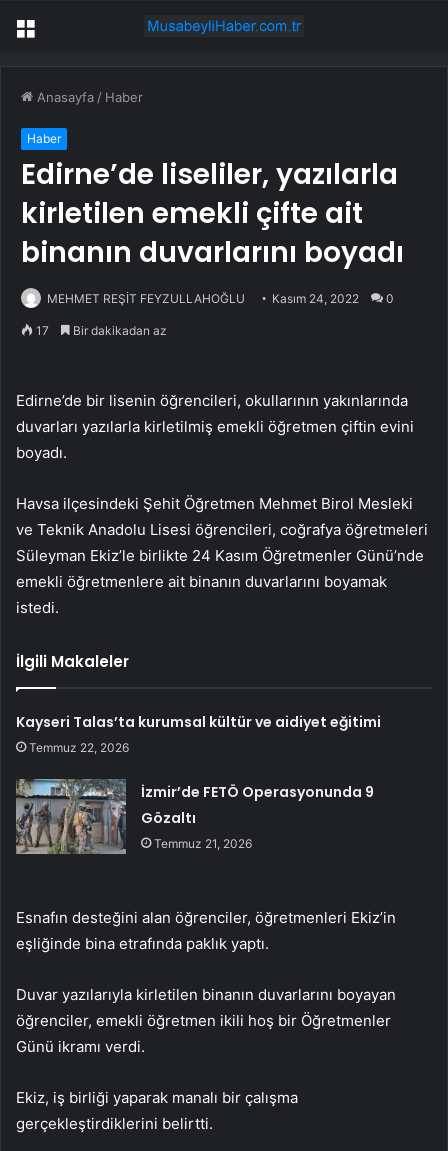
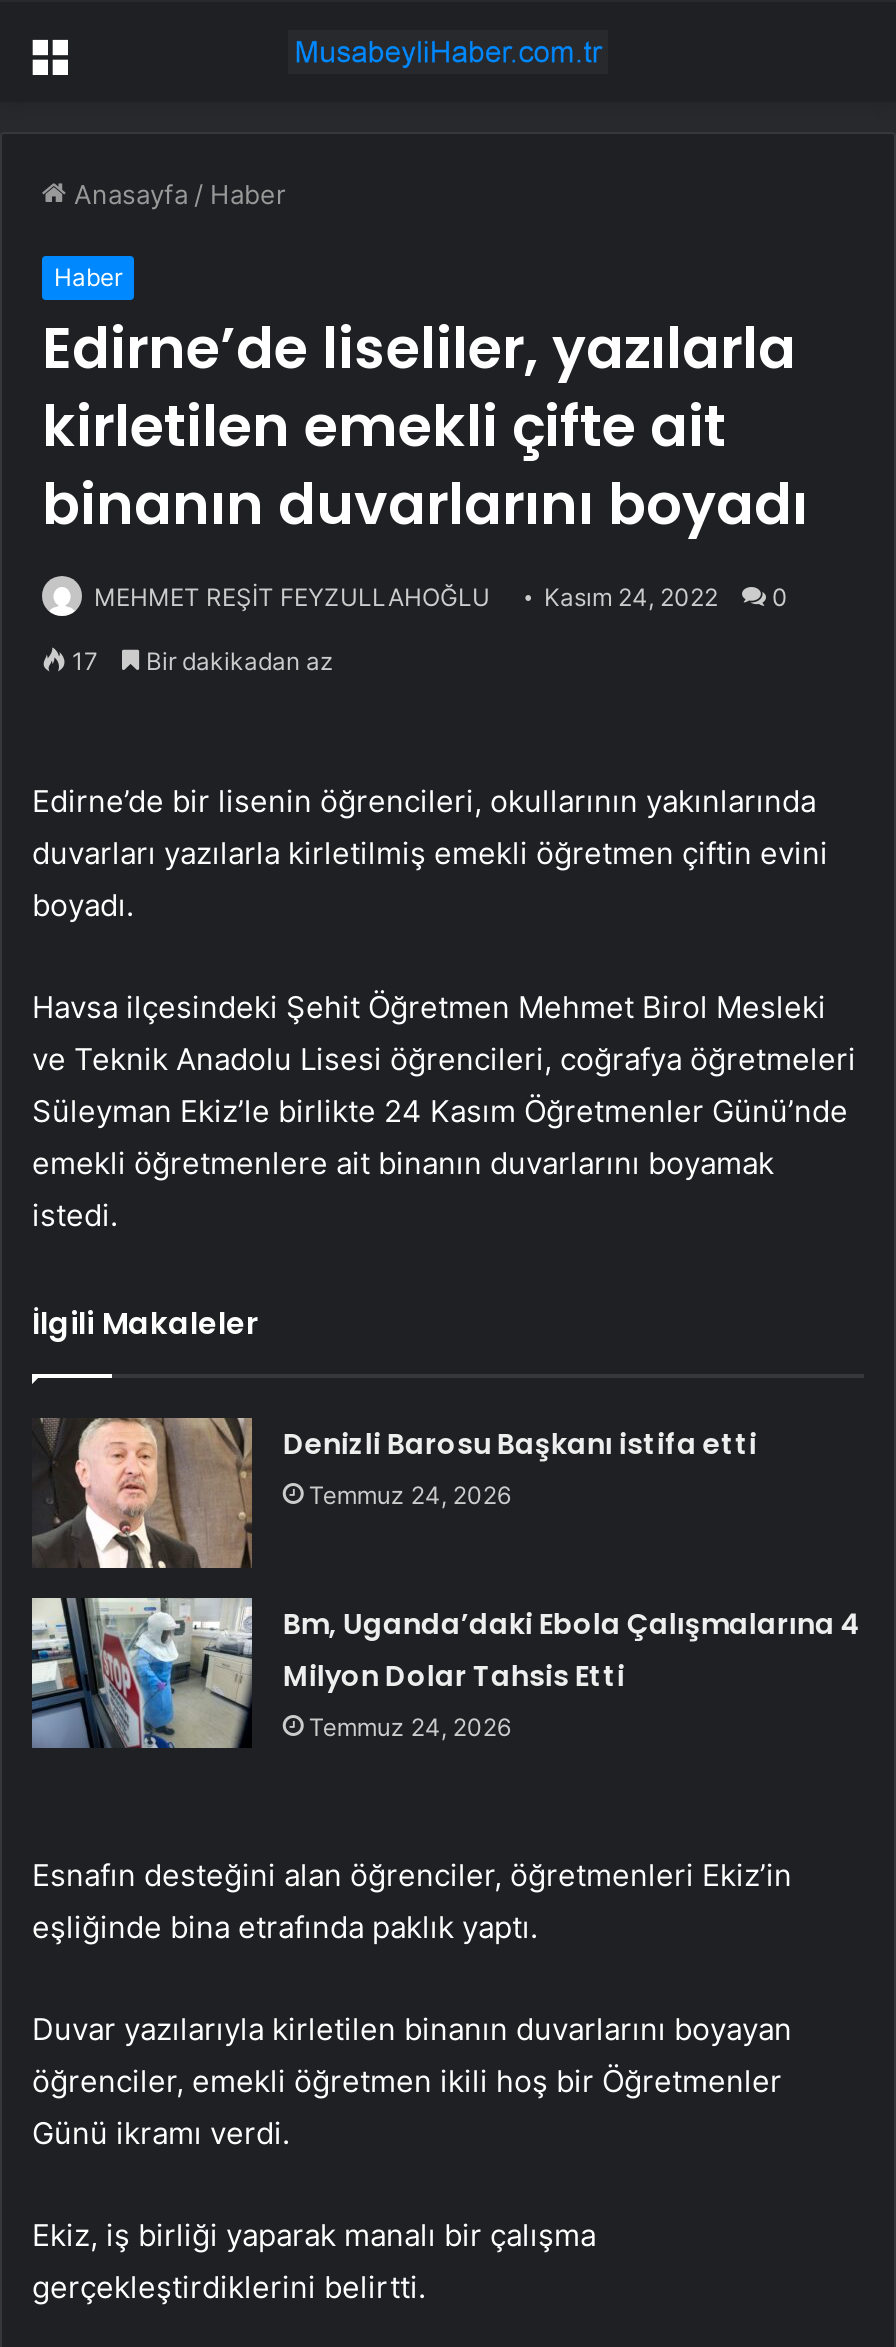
[16,712,381,755] Kayseri Talas’ta kurumsal kültür ve aidiyet eğitimi | Temmuz 22, 2026 -> [283,1425,757,1511] Denizli Barosu Başkanı istifa etti | Temmuz 24, 2026
[16,779,374,855] [image] | İzmir’de FETÖ Operasyonunda 9 | Gözaltı | Temmuz 21, 2026 -> [32,1598,861,1748] [image] | Bm, Uganda’daki Ebola Çalışmalarına 4 | Milyon Dolar Tahsis Etti | Temmuz 24, 2026

